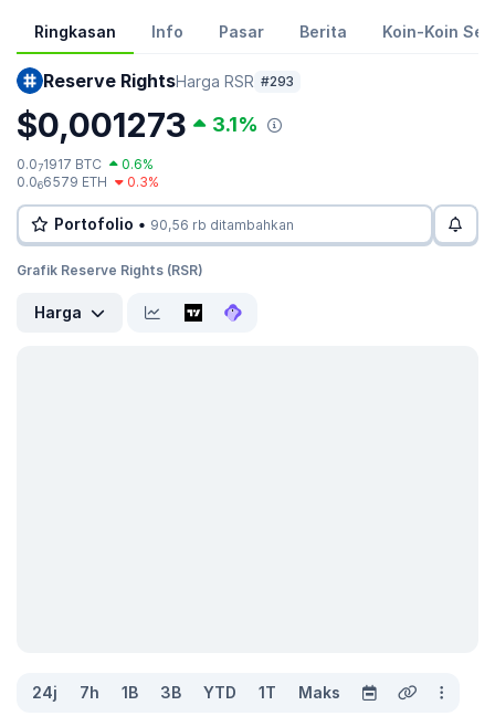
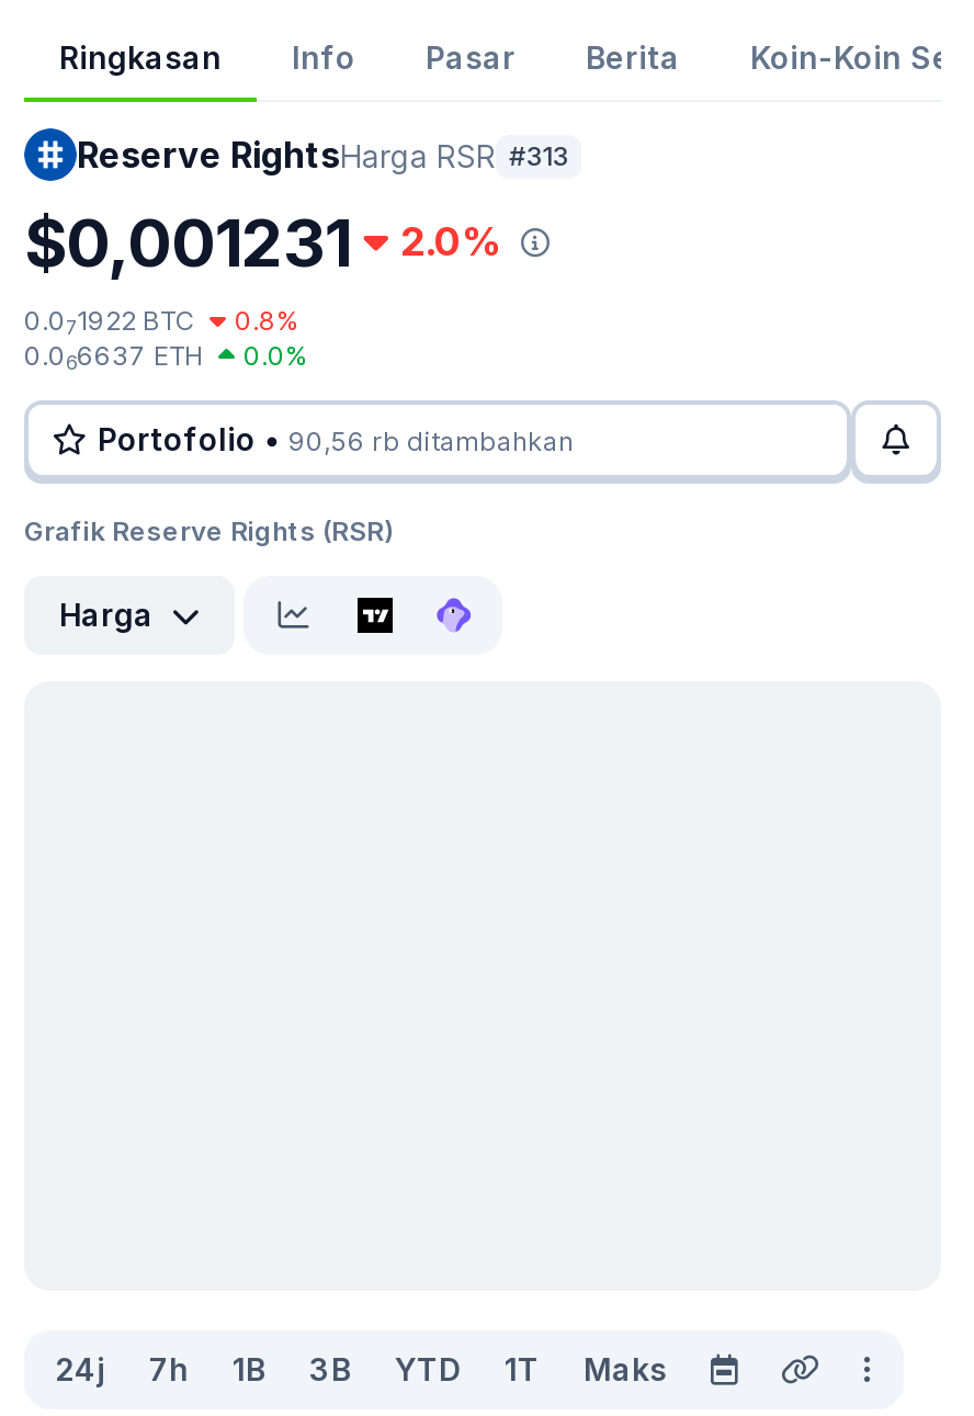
[43,70,294,92] Reserve RightsHarga RSR #293 -> [77,133,568,177] Reserve RightsHarga RSR #313
[17,105,187,145] $0,001273 -> [24,203,351,282] $0,001231
[212,113,258,136] 3.1% -> [400,218,503,264] 2.0%
[17,156,102,174] 0.071917 BTC -> [24,304,195,339] 0.071922 BTC
[122,156,154,172] 0.6% -> [235,304,298,337] 0.8%
[17,173,107,191] 0.066579 ETH -> [24,339,204,374] 0.066637 ETH
[127,173,159,190] 0.3% -> [243,339,307,372] 0.0%

